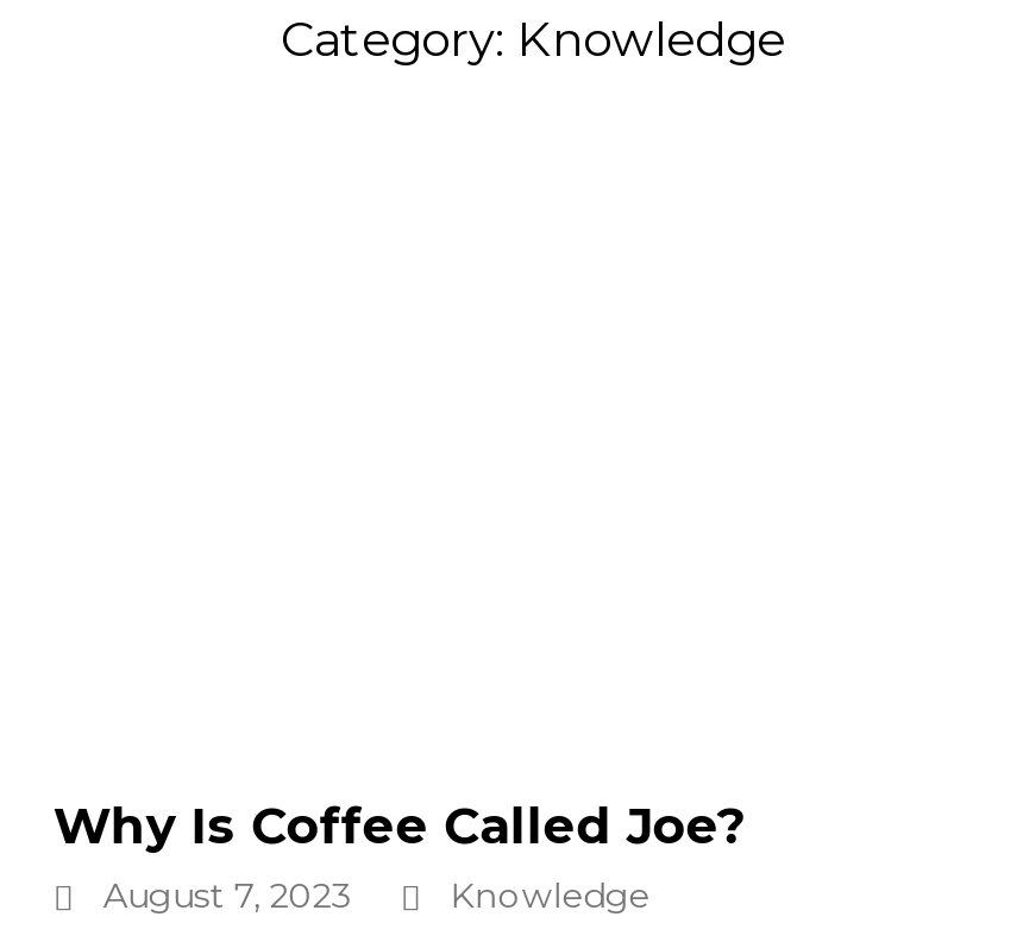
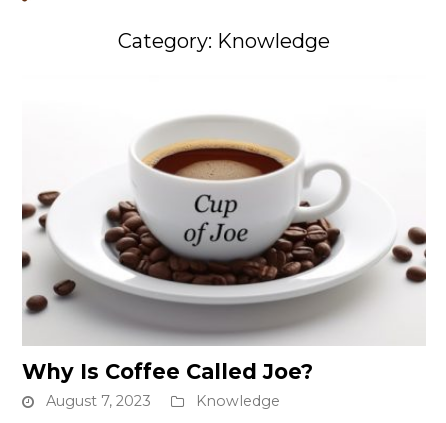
none -> [21,115,427,346] [image]

